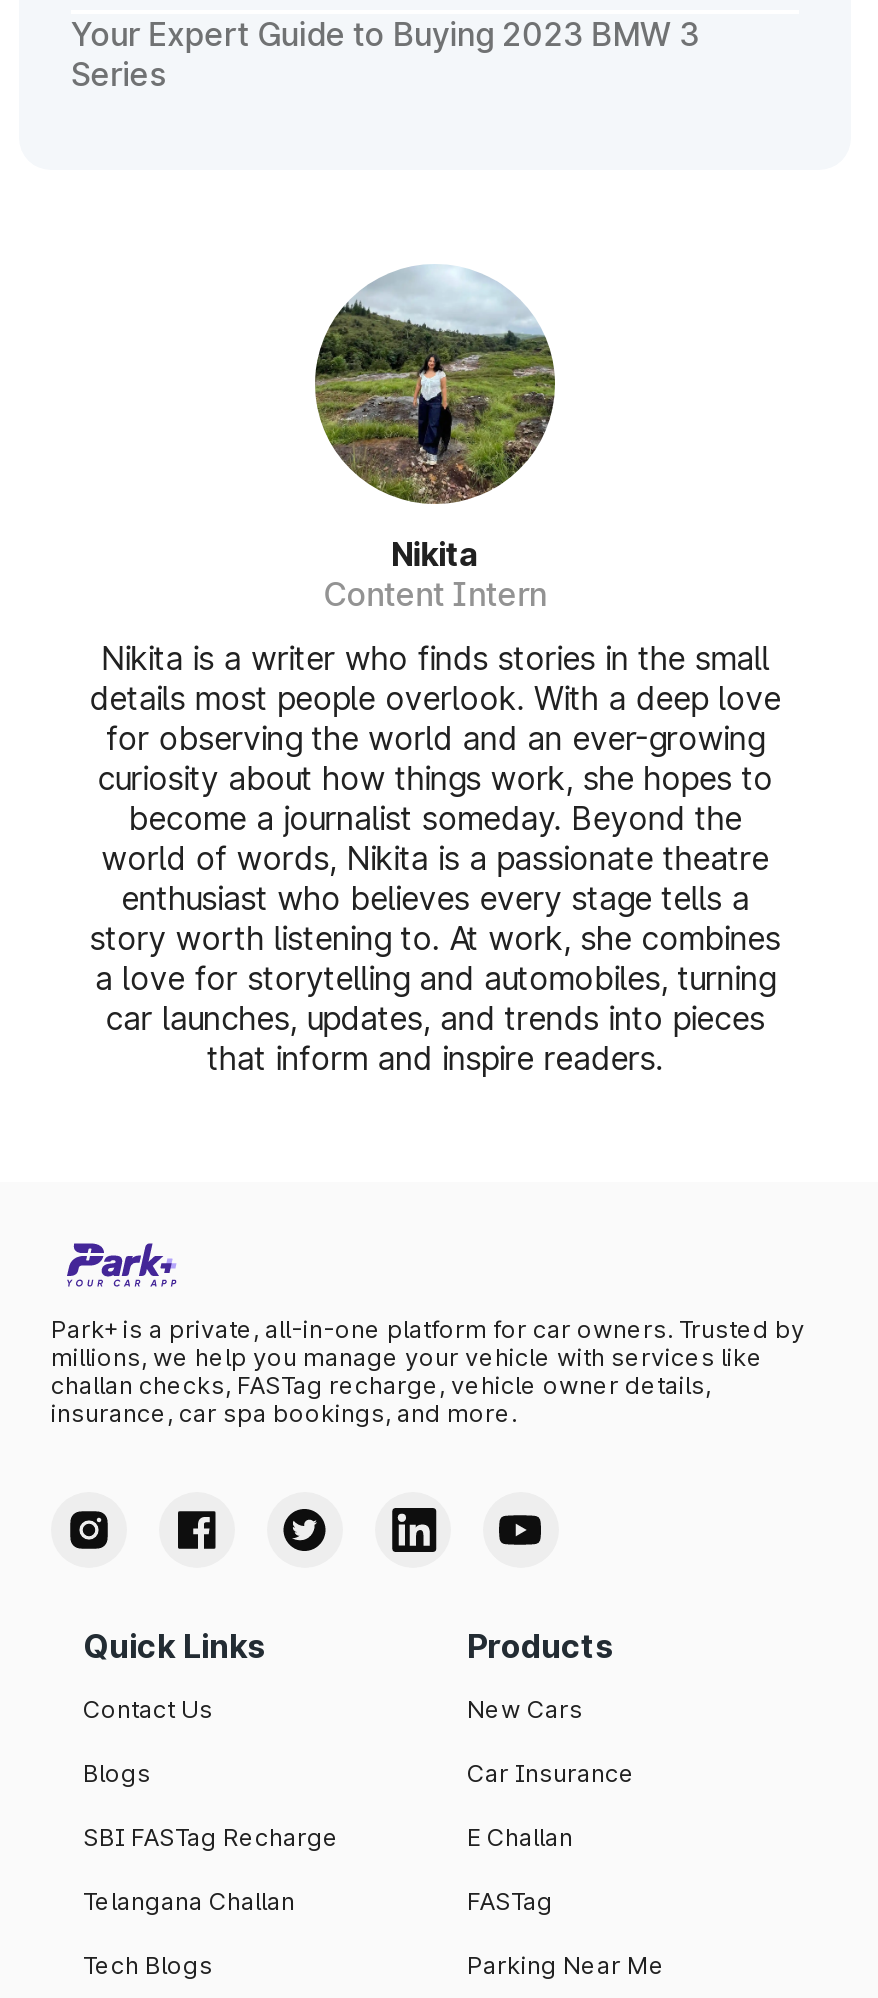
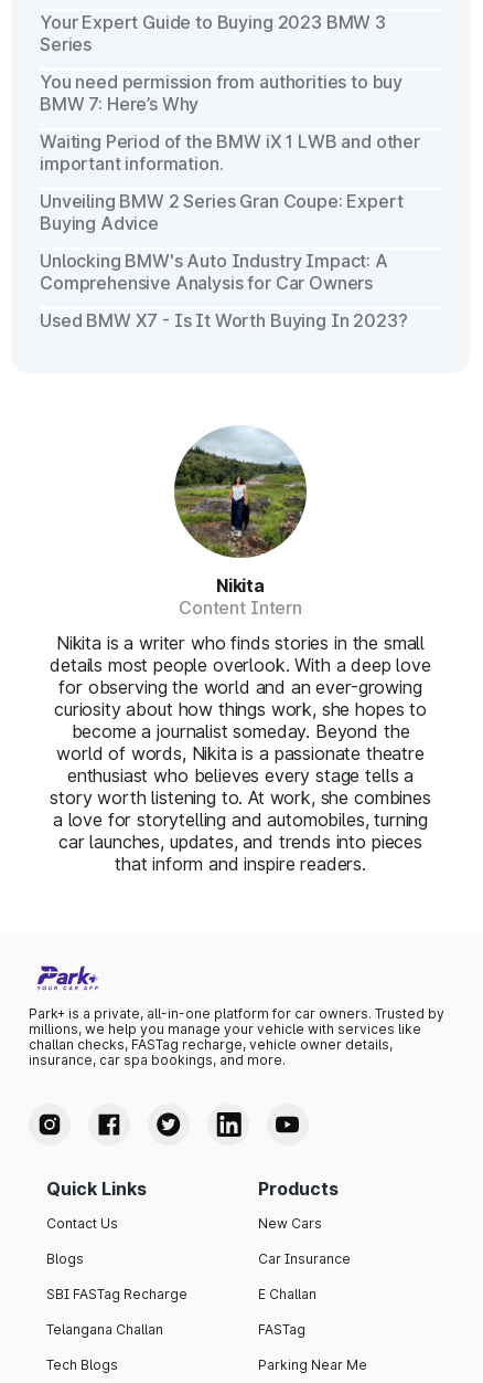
none -> [40,71,420,331] You need permission from authorities to buy | BMW 7: Here’s Why | Waiting Period of the BMW iX 1 LWB and other | important information. | Unveiling BMW 2 Series Gran Coupe: Expert | Buying Advice | Unlocking BMW's Auto Industry Impact: A | Comprehensive Analysis for Car Owners | Used BMW X7 - Is It Worth Buying In 2023?

